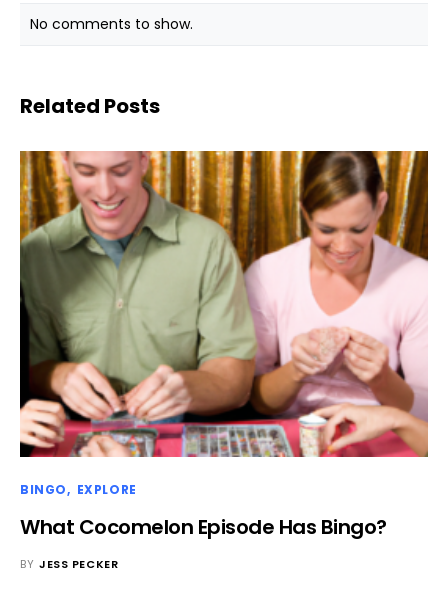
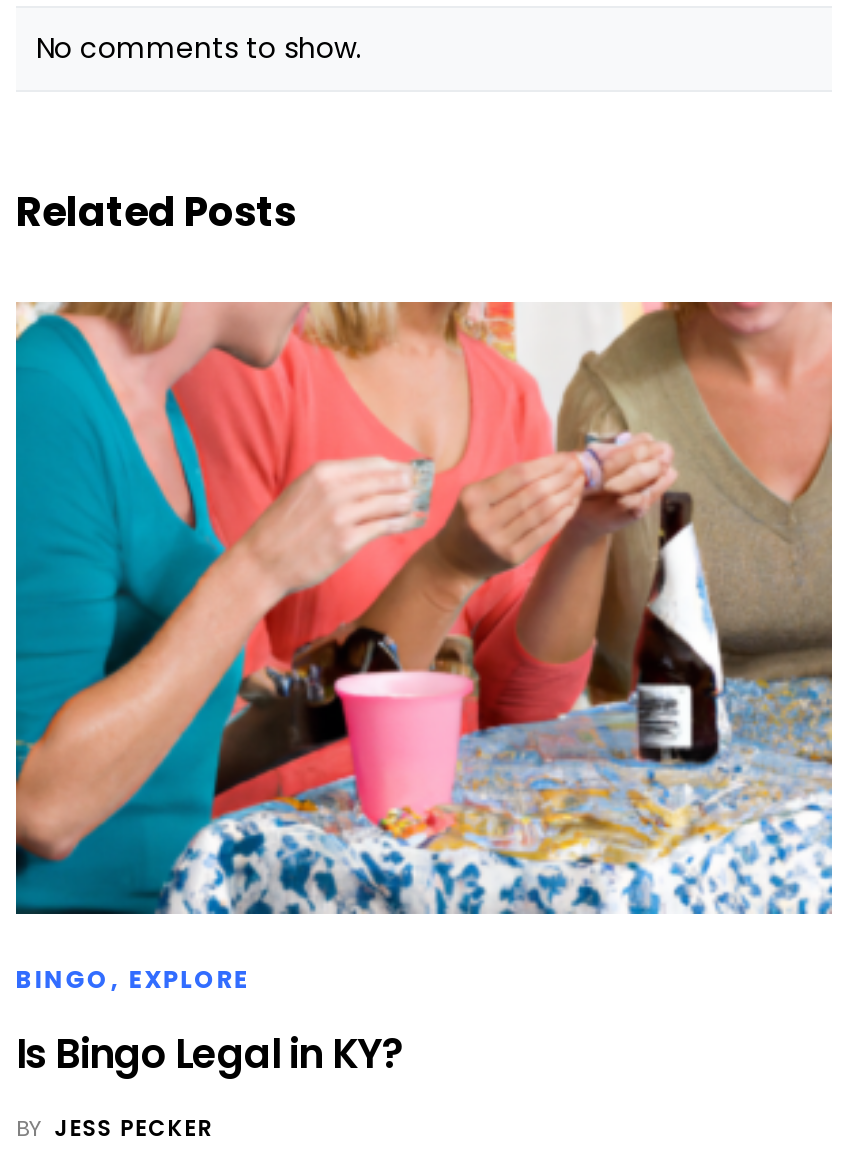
[19,150,429,458] [image] -> [14,300,834,916] [image]
[20,513,386,541] What Cocomelon Episode Has Bingo? -> [16,1026,403,1082] Is Bingo Legal in KY?

